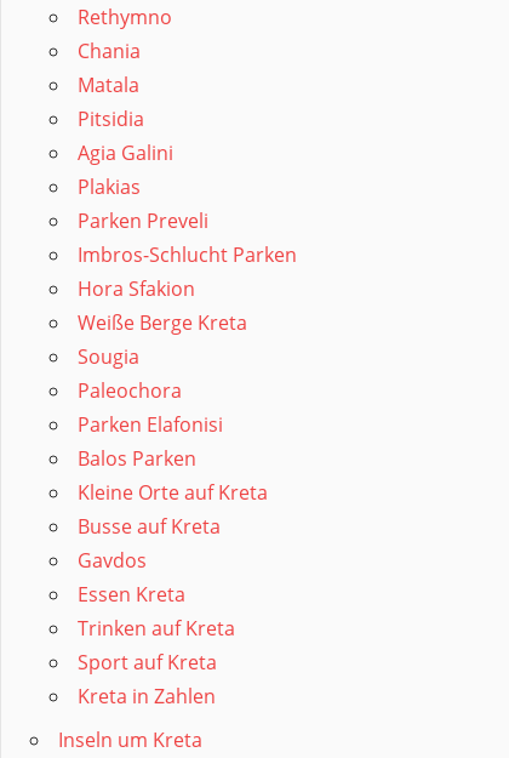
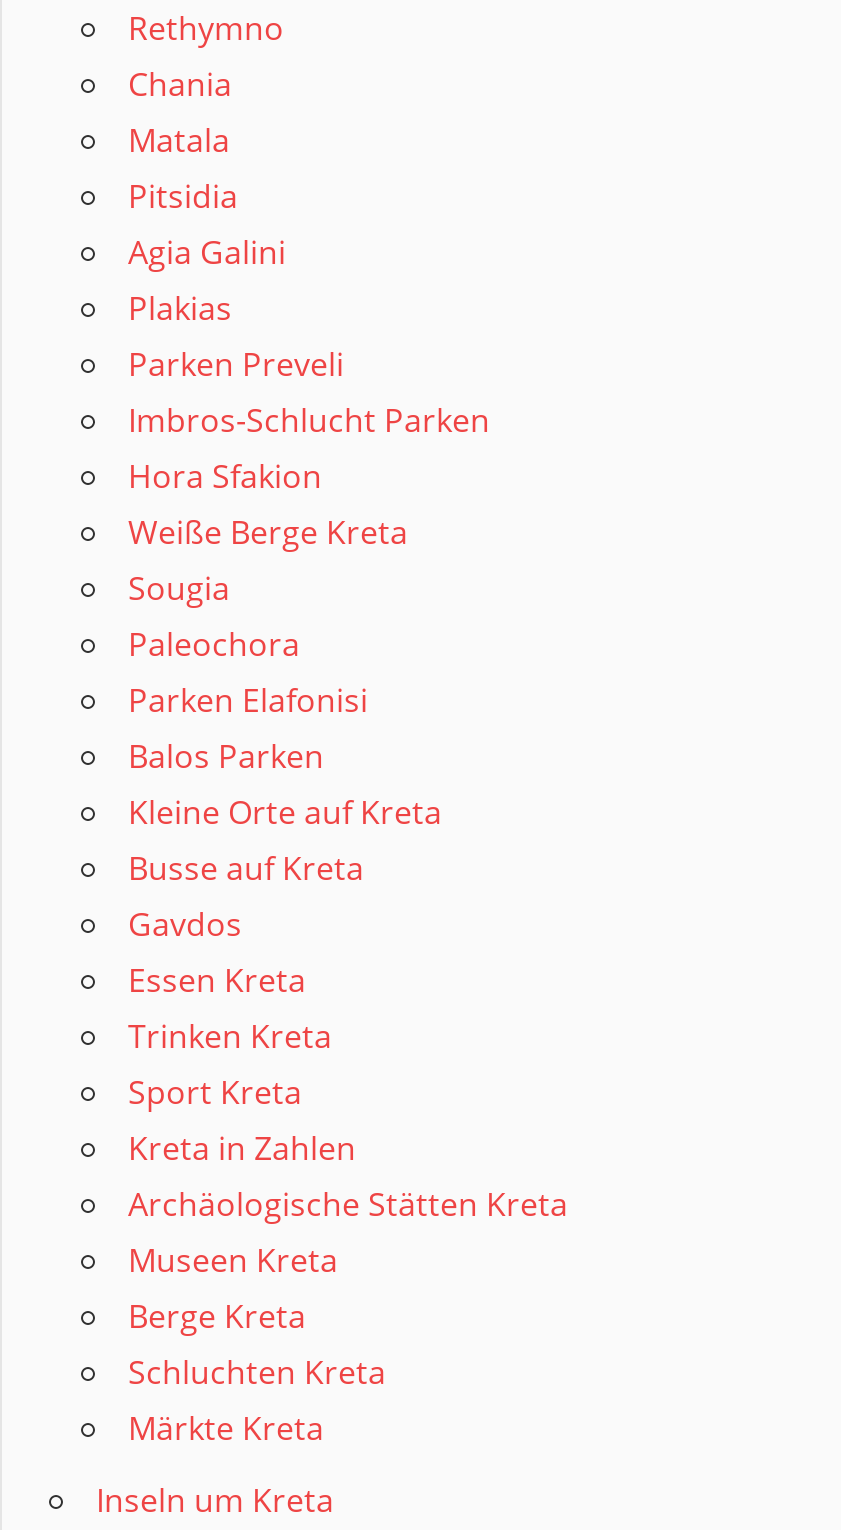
[78,615,235,676] Trinken auf Kreta | Sport auf Kreta -> [128,1015,332,1115] Trinken Kreta | Sport Kreta
none -> [128,1183,568,1451] Archäologische Stätten Kreta | Museen Kreta | Berge Kreta | Schluchten Kreta | Märkte Kreta

